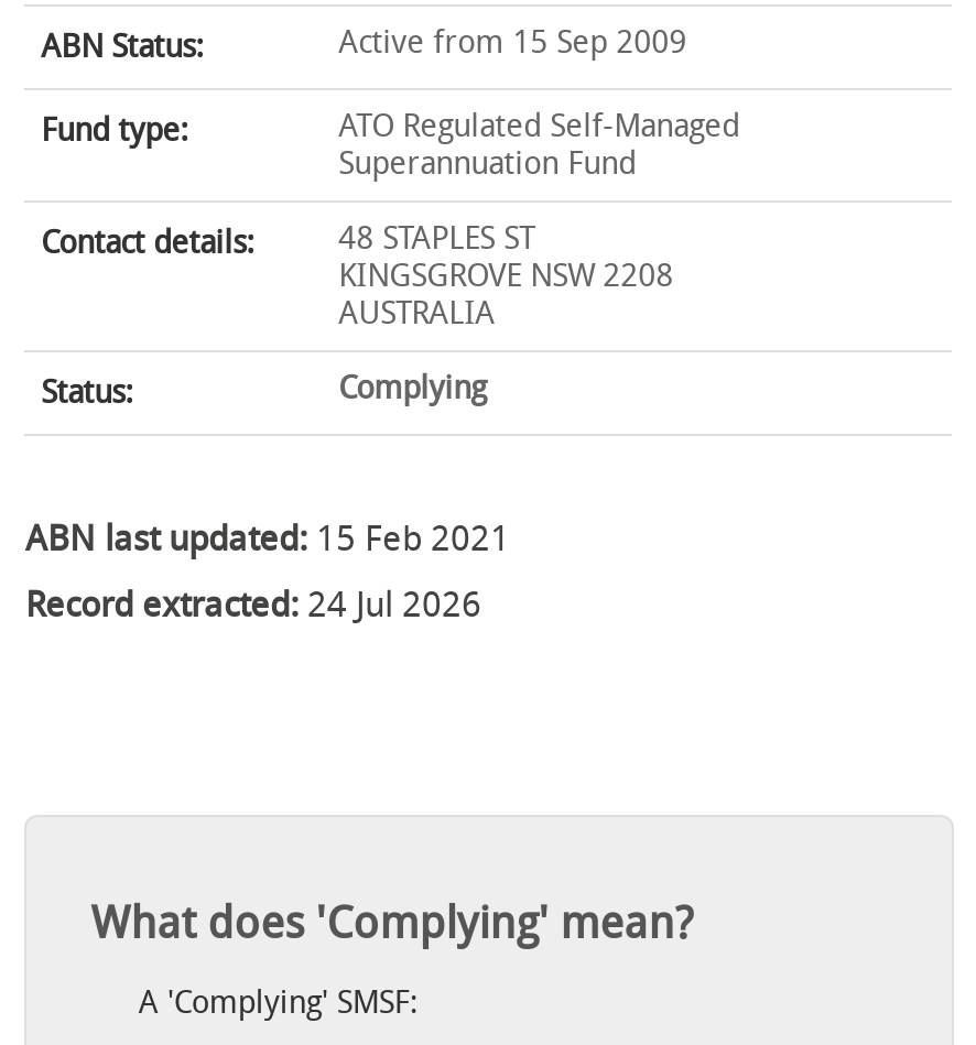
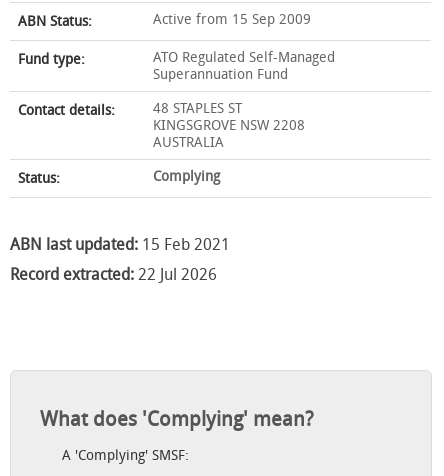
[25,584,481,626] Record extracted: 24 Jul 2026 -> [10,265,217,284] Record extracted: 22 Jul 2026

